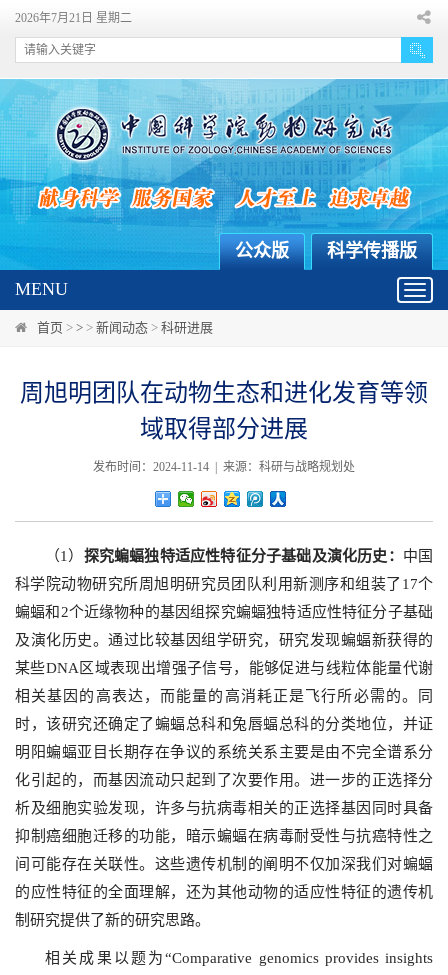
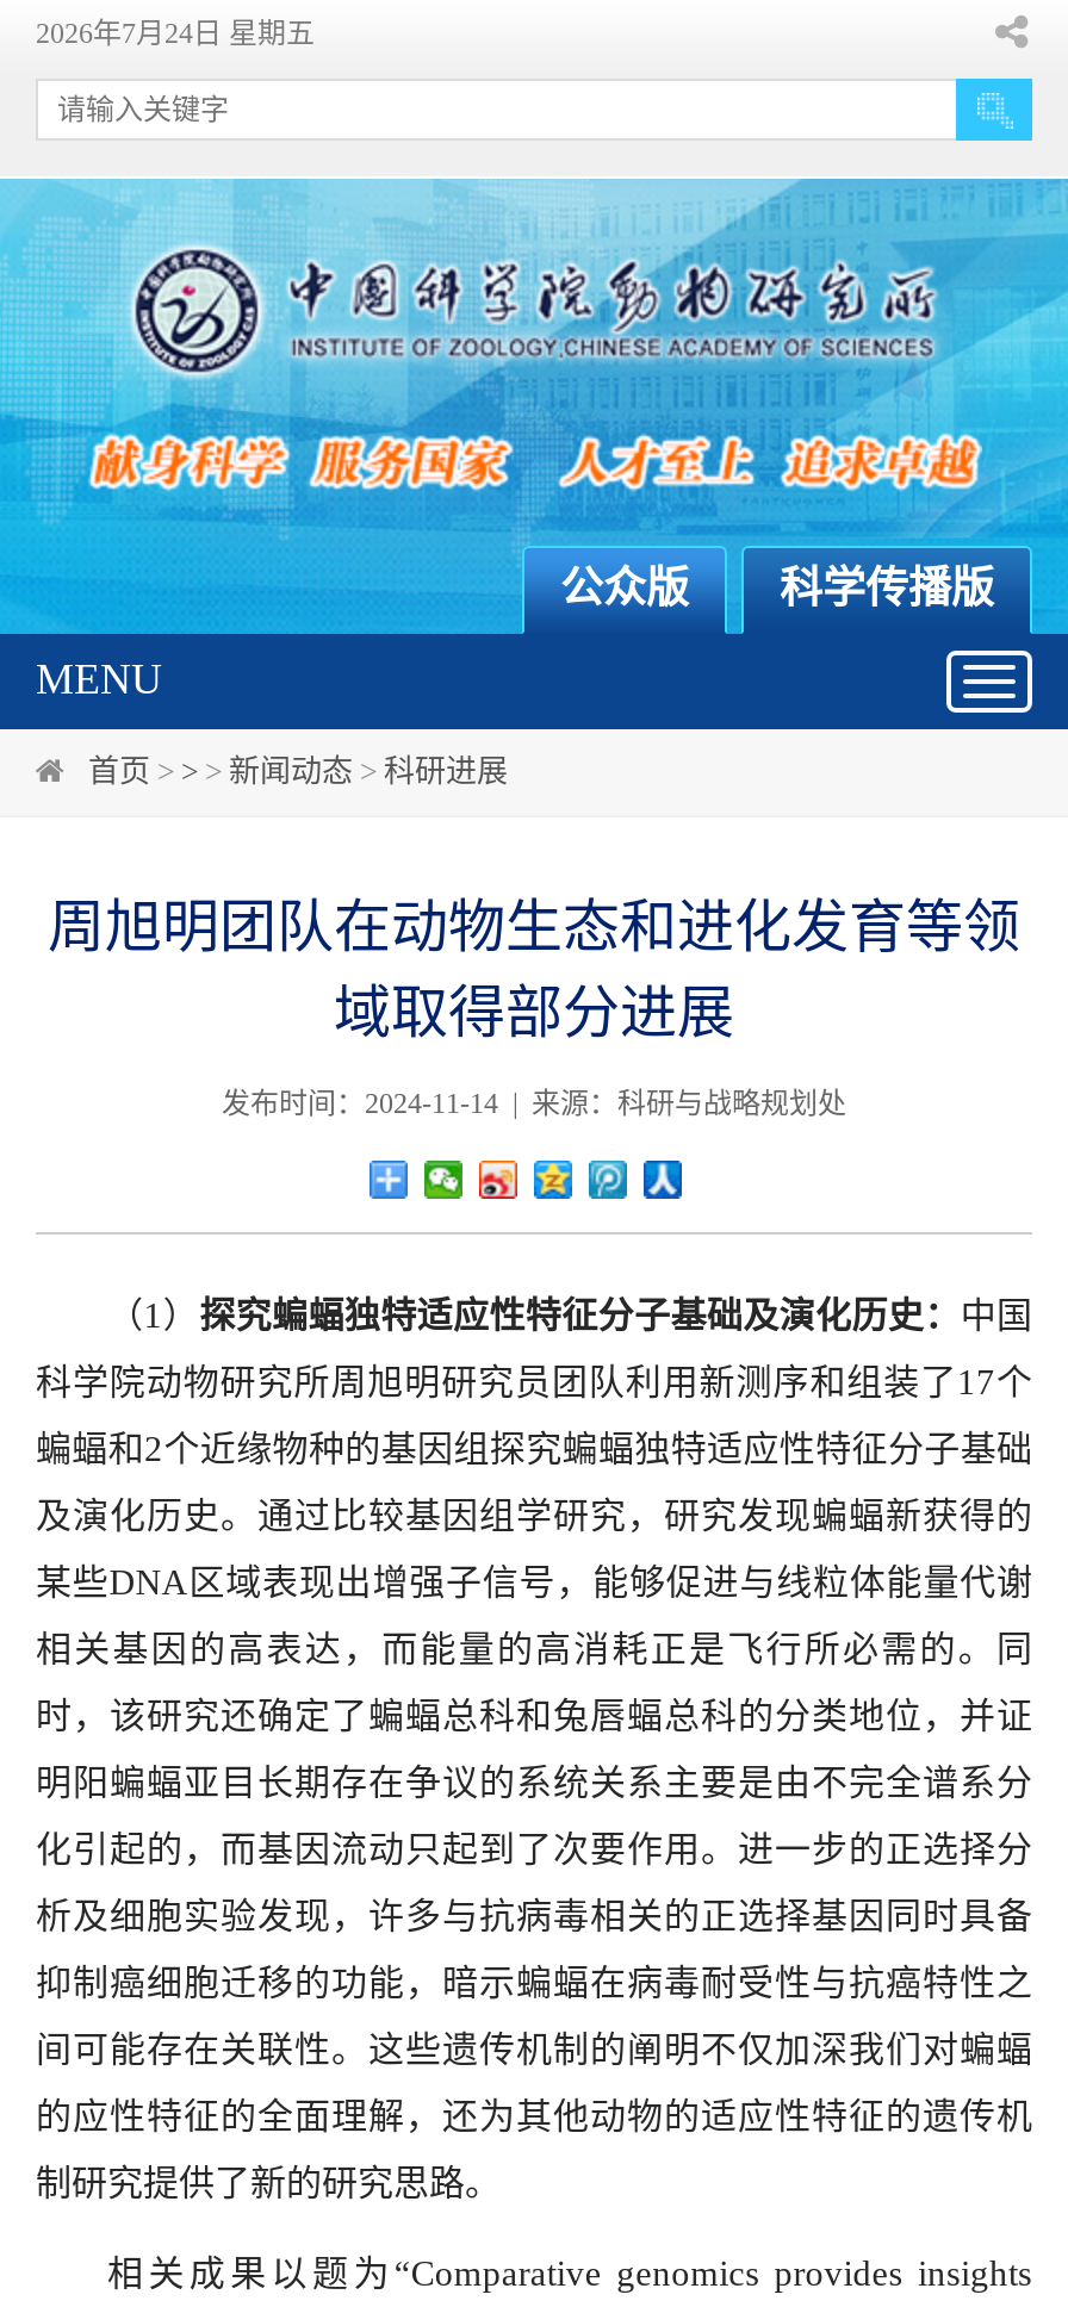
[15,11,132,25] 2026年7月21日 星期二 -> [36,17,315,50] 2026年7月24日 星期五

